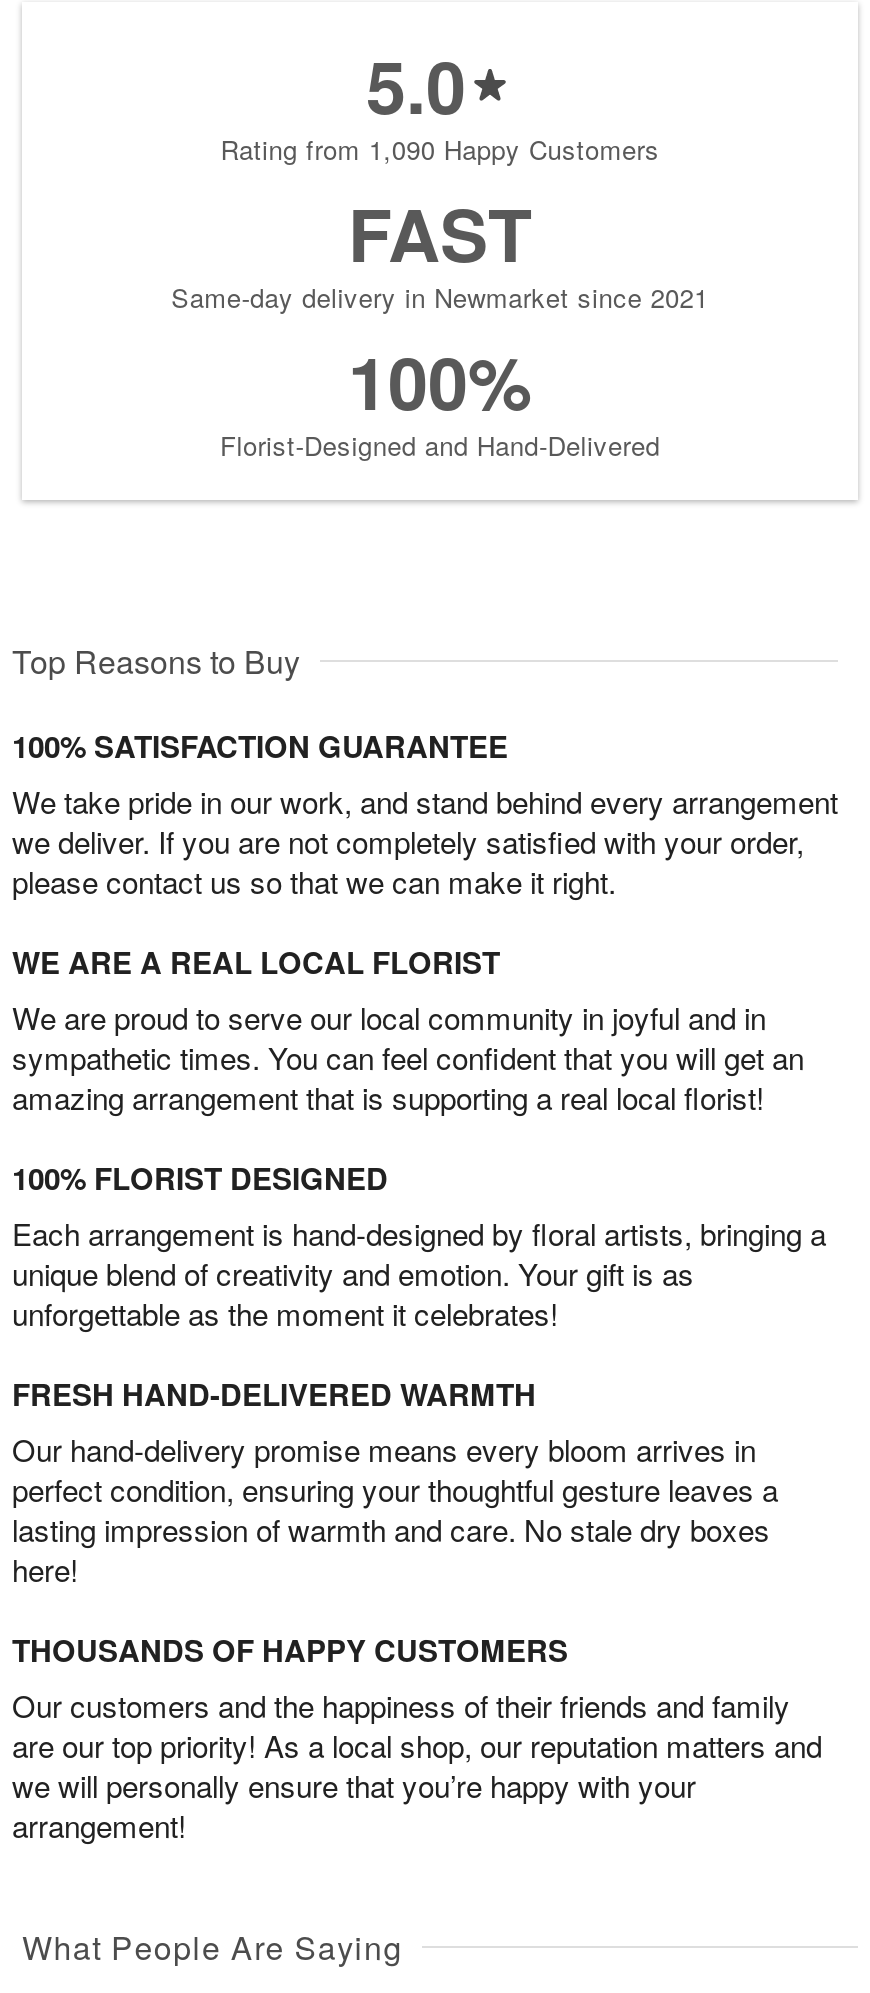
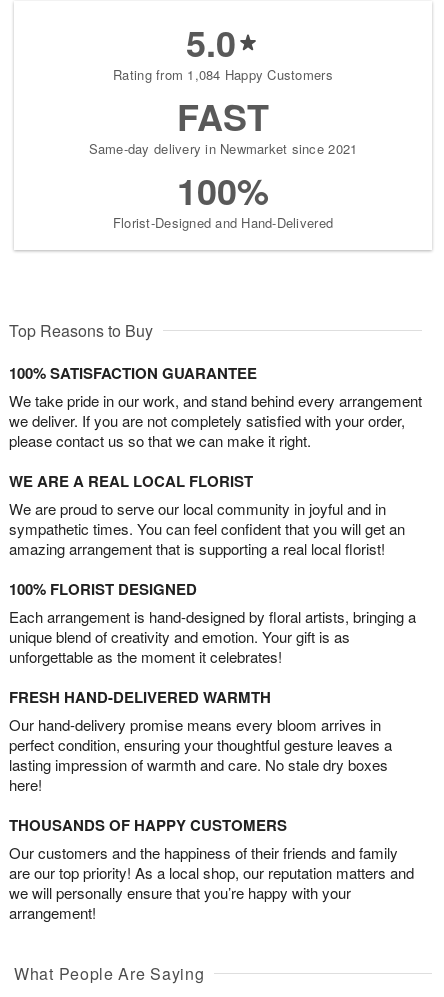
[220,129,660,167] Rating from 1,090 Happy Customers -> [113,64,333,83] Rating from 1,084 Happy Customers

